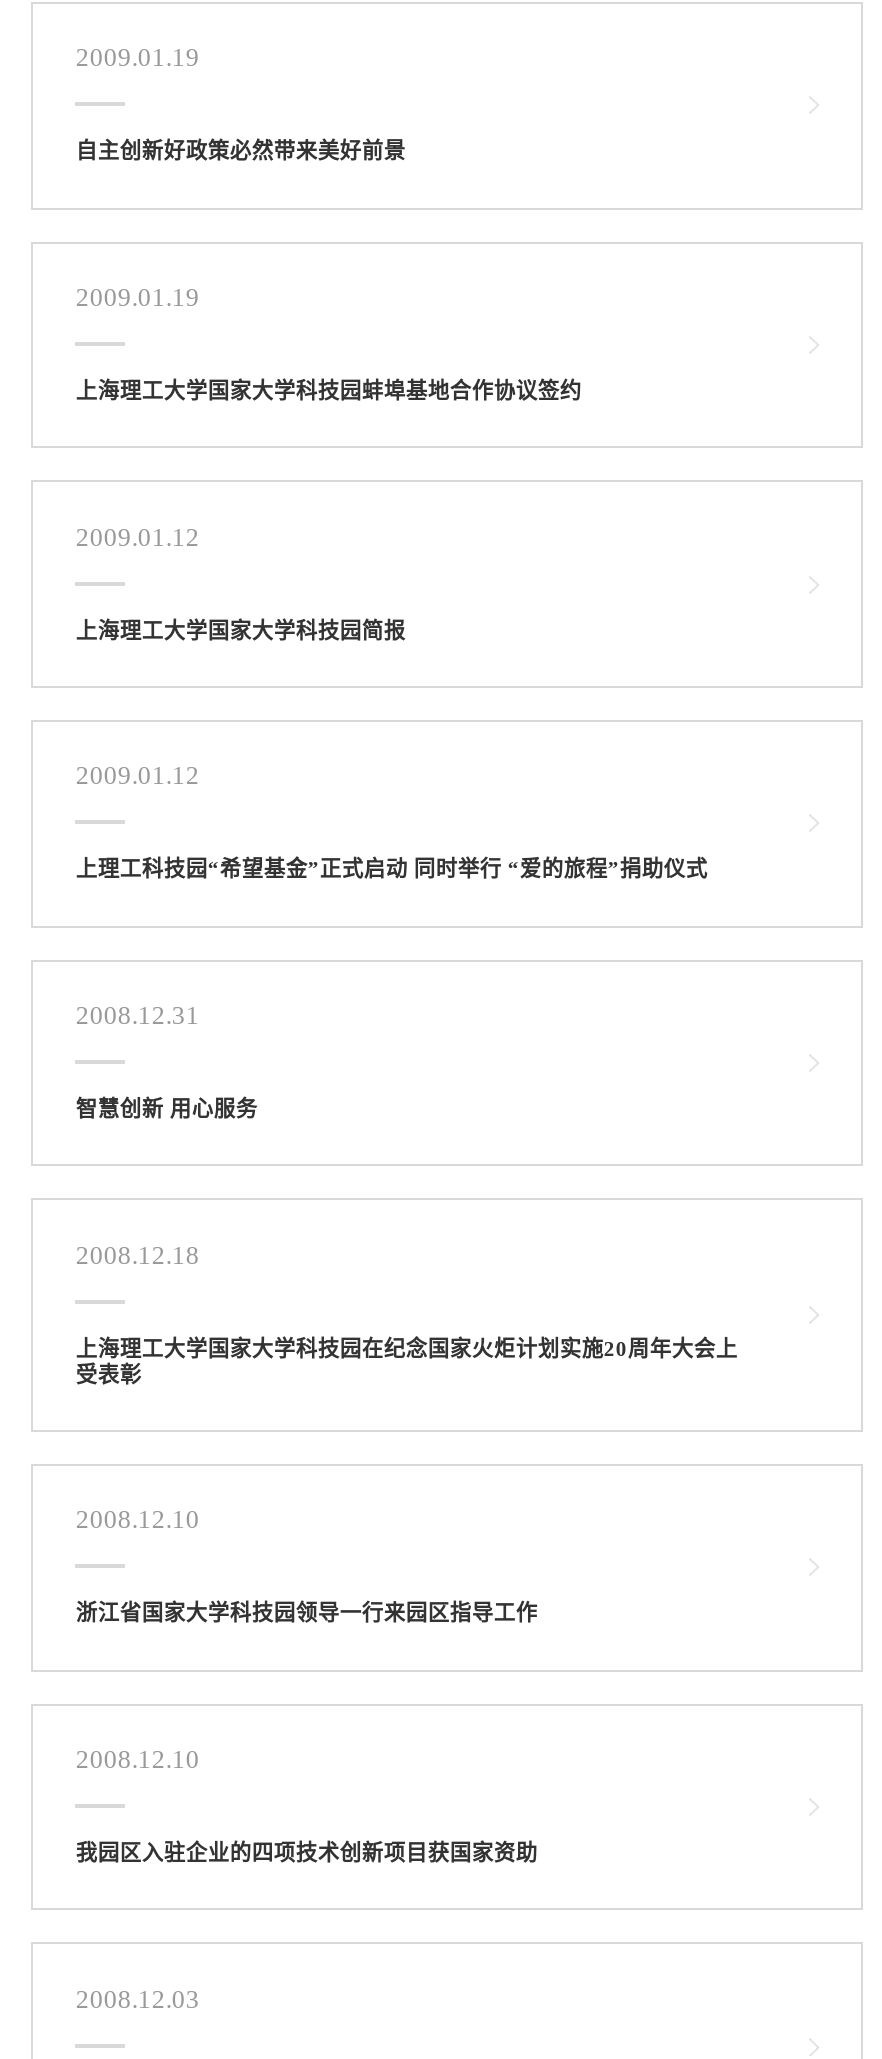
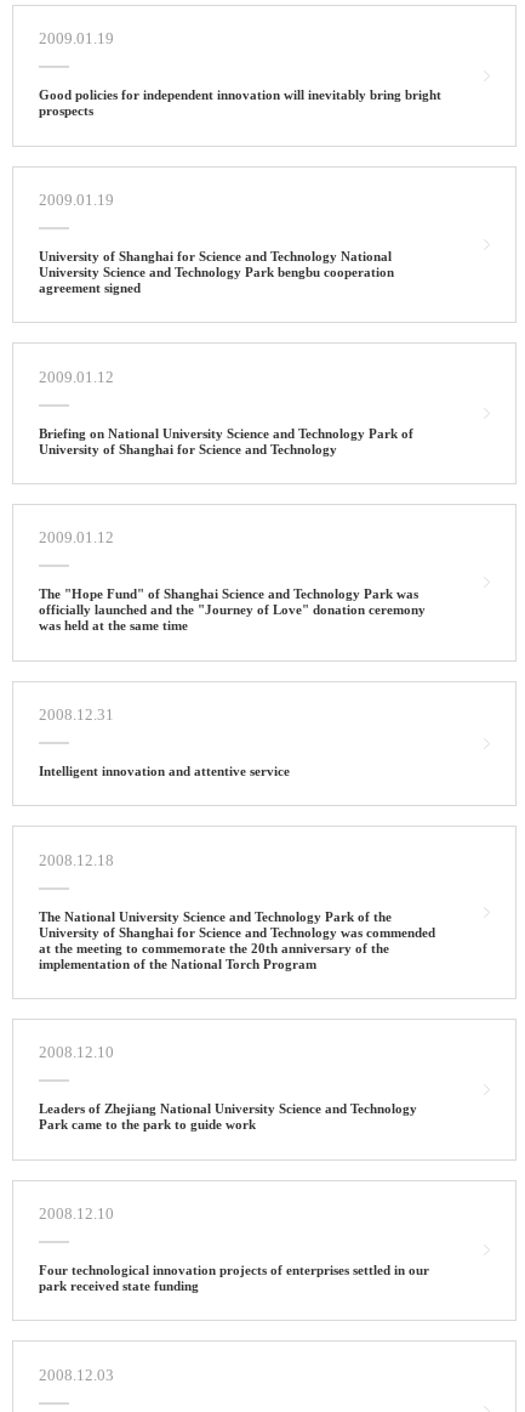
[76,141,406,163] 自主创新好政策必然带来美好前景 -> [39,89,442,118] Good policies for independent innovation will inevitably bring bright | prospects
[76,380,582,402] 上海理工大学国家大学科技园蚌埠基地合作协议签约 -> [39,250,394,295] University of Shanghai for Science and Technology National | University Science and Technology Park bengbu cooperation | agreement signed
[76,619,406,641] 上海理工大学国家大学科技园简报 -> [39,427,414,456] Briefing on National University Science and Technology Park of | University of Shanghai for Science and Technology
[76,858,708,880] 上理工科技园“希望基金”正式启动 同时举行 “爱的旅程”捐助仪式 -> [39,588,426,633] The "Hope Fund" of Shanghai Science and Technology Park was | officially launched and the "Journey of Love" donation ceremony | was held at the same time
[76,1098,258,1120] 智慧创新 用心服务 -> [39,765,290,778] Intelligent innovation and attentive service
[76,1337,738,1385] 上海理工大学国家大学科技园在纪念国家火炬计划实施20周年大会上 | 受表彰 -> [39,910,436,971] The National University Science and Technology Park of the | University of Shanghai for Science and Technology was commended | at the meeting to commemorate the 20th anniversary of the | implementation of the National Torch Program
[76,1602,538,1624] 浙江省国家大学科技园领导一行来园区指导工作 -> [39,1103,417,1132] Leaders of Zhejiang National University Science and Technology | Park came to the park to guide work
[76,1842,538,1864] 我园区入驻企业的四项技术创新项目获国家资助 -> [39,1264,430,1293] Four technological innovation projects of enterprises settled in our | park received state funding

